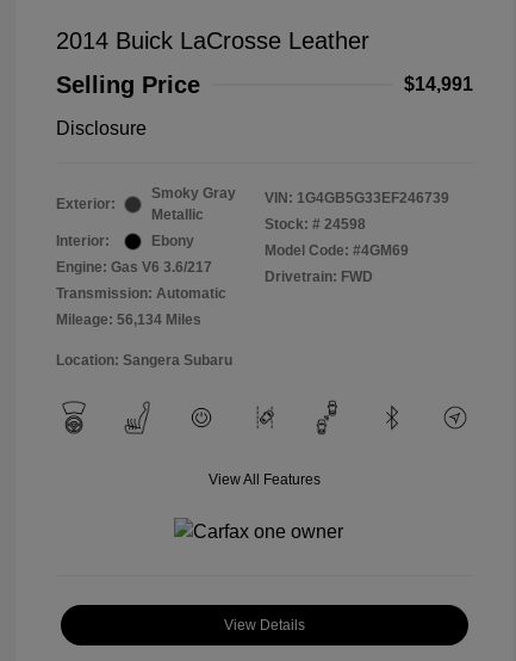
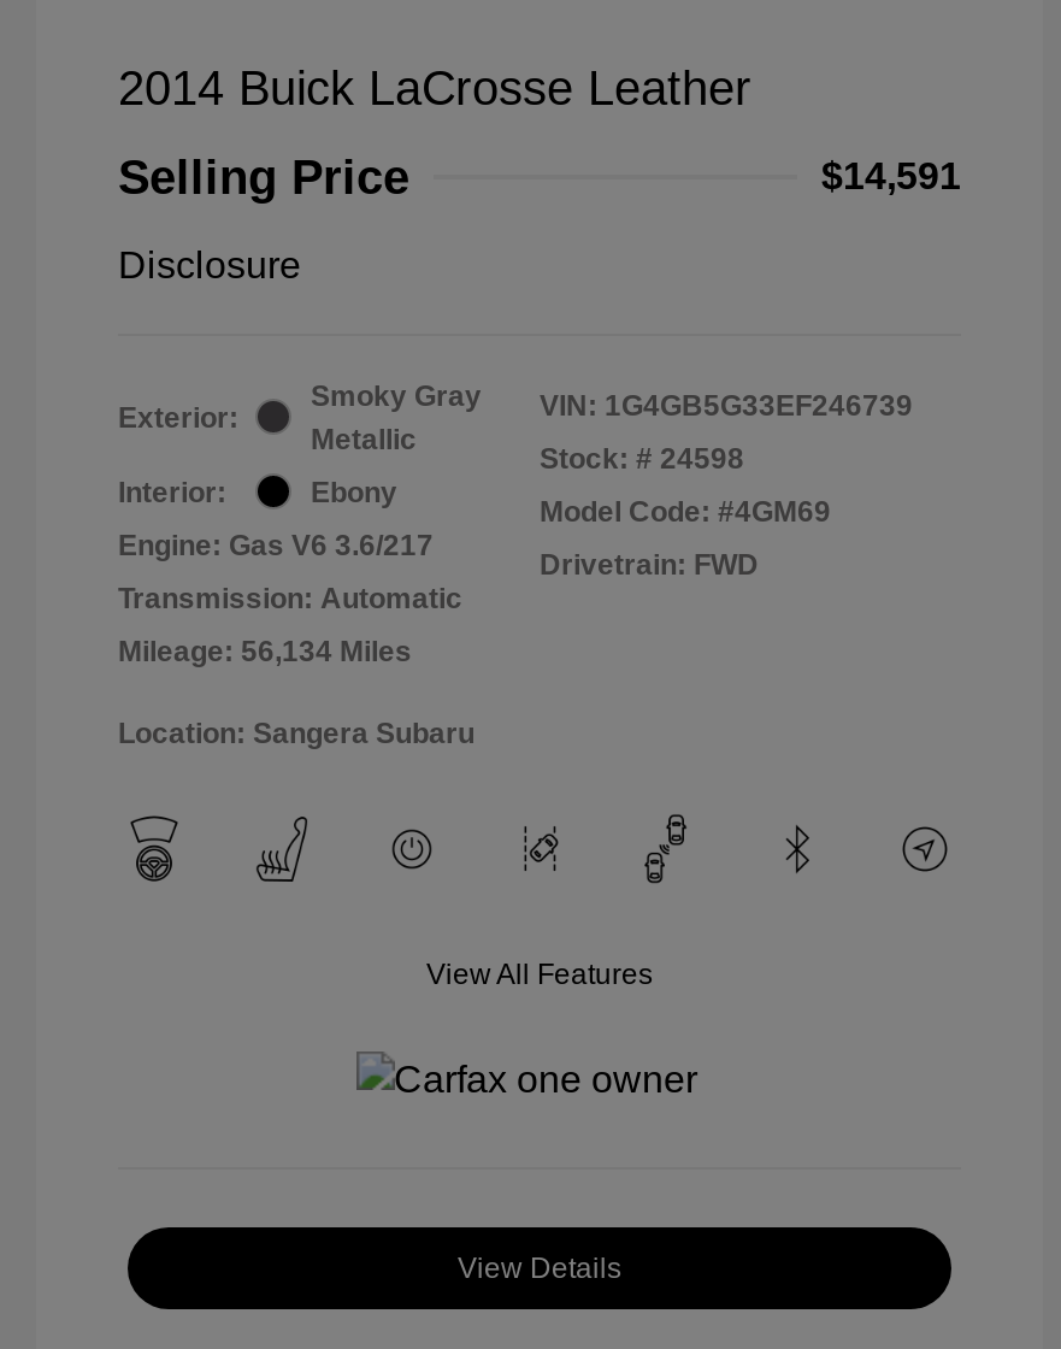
[404,74,473,94] $14,991 -> [821,154,961,195] $14,591

